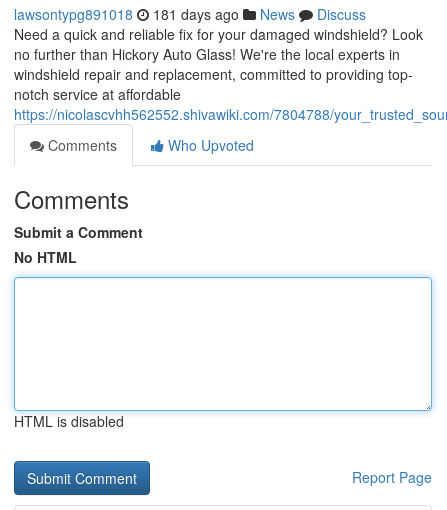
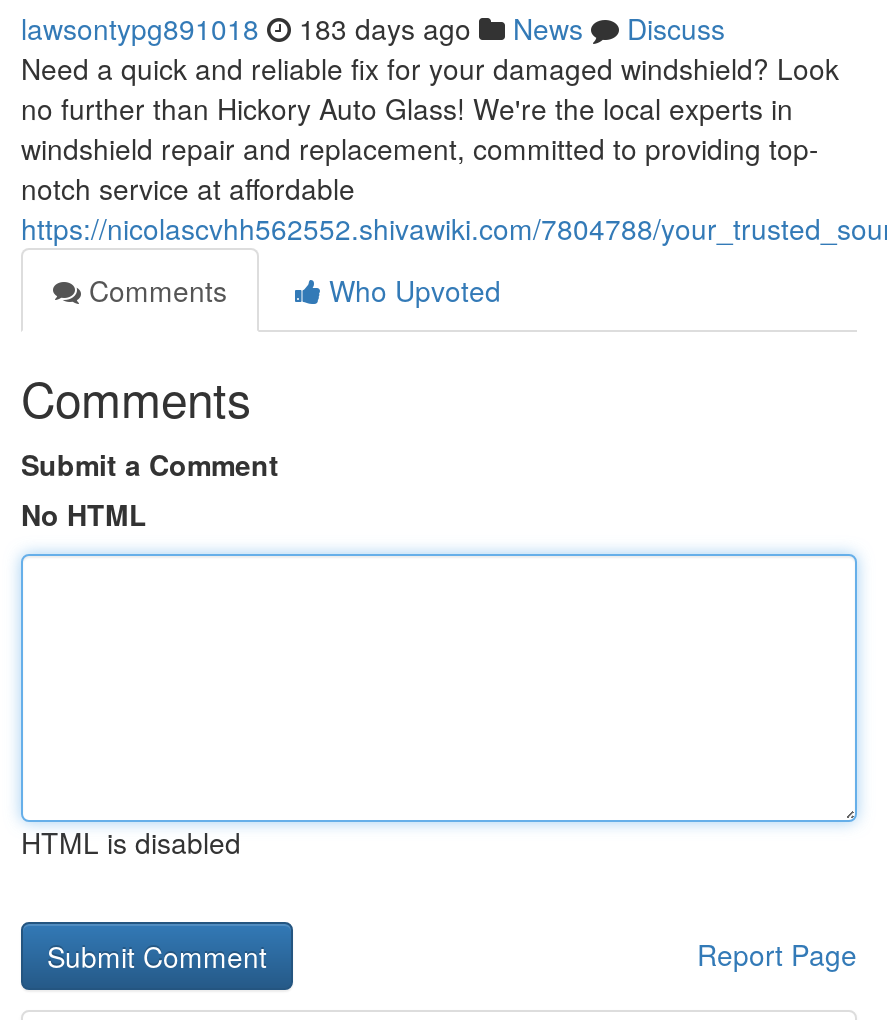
[14,4,366,24] lawsontypg891018 181 days ago News Discuss -> [21,8,725,48] lawsontypg891018 183 days ago News Discuss

